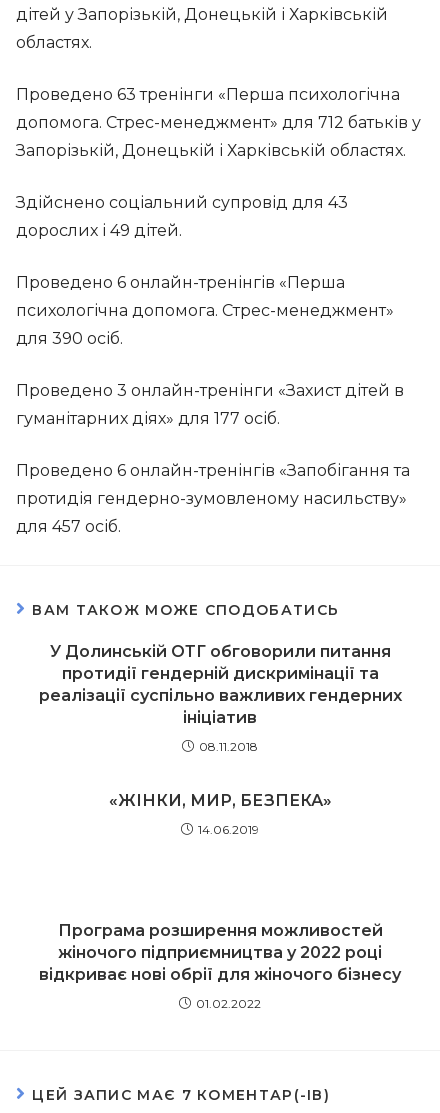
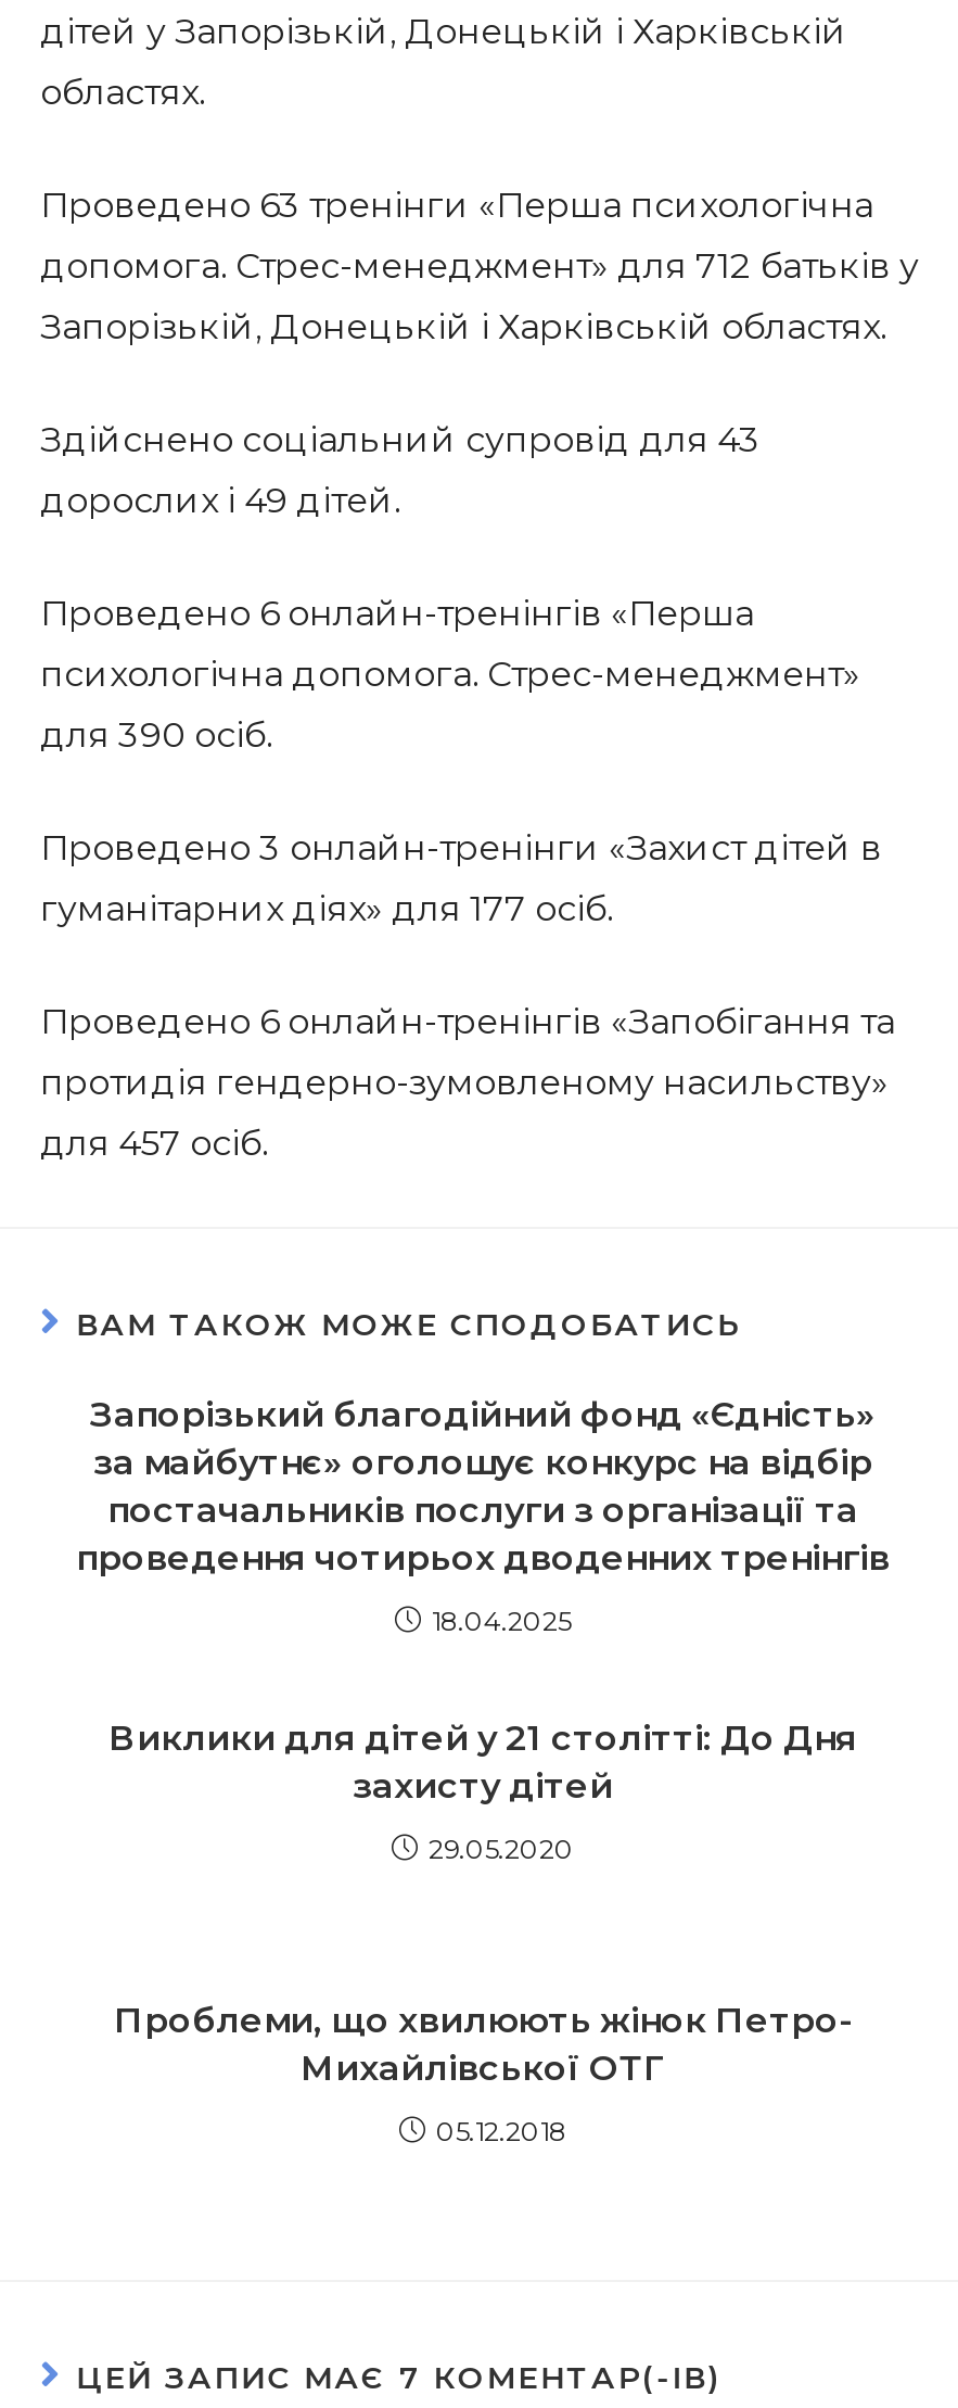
[38,642,401,727] У Долинській ОТГ обговорили питання | протидії гендерній дискримінації та | реалізації суспільно важливих гендерних | ініціатив -> [76,1394,890,1579] Запорізький благодійний фонд «Єдність» | за майбутнє» оголошує конкурс на відбір | постачальників послуги з організації та | проведення чотирьох дводенних тренінгів
[199,739,258,754] 08.11.2018 -> [432,1605,571,1637] 18.04.2025
[108,791,331,810] «ЖІНКИ, МИР, БЕЗПЕКА» -> [108,1718,857,1807] Виклики для дітей у 21 столітті: До Дня | захисту дітей
[198,822,259,837] 14.06.2019 -> [429,1833,574,1865] 29.05.2020
[39,921,401,984] Програма розширення можливостей | жіночого підприємництва у 2022 році | відкриває нові обрії для жіночого бізнесу -> [114,2000,852,2089] Проблеми, що хвилюють жінок Петро- | Михайлівської ОТГ
[196,996,261,1011] 01.02.2022 -> [436,2115,566,2147] 05.12.2018

